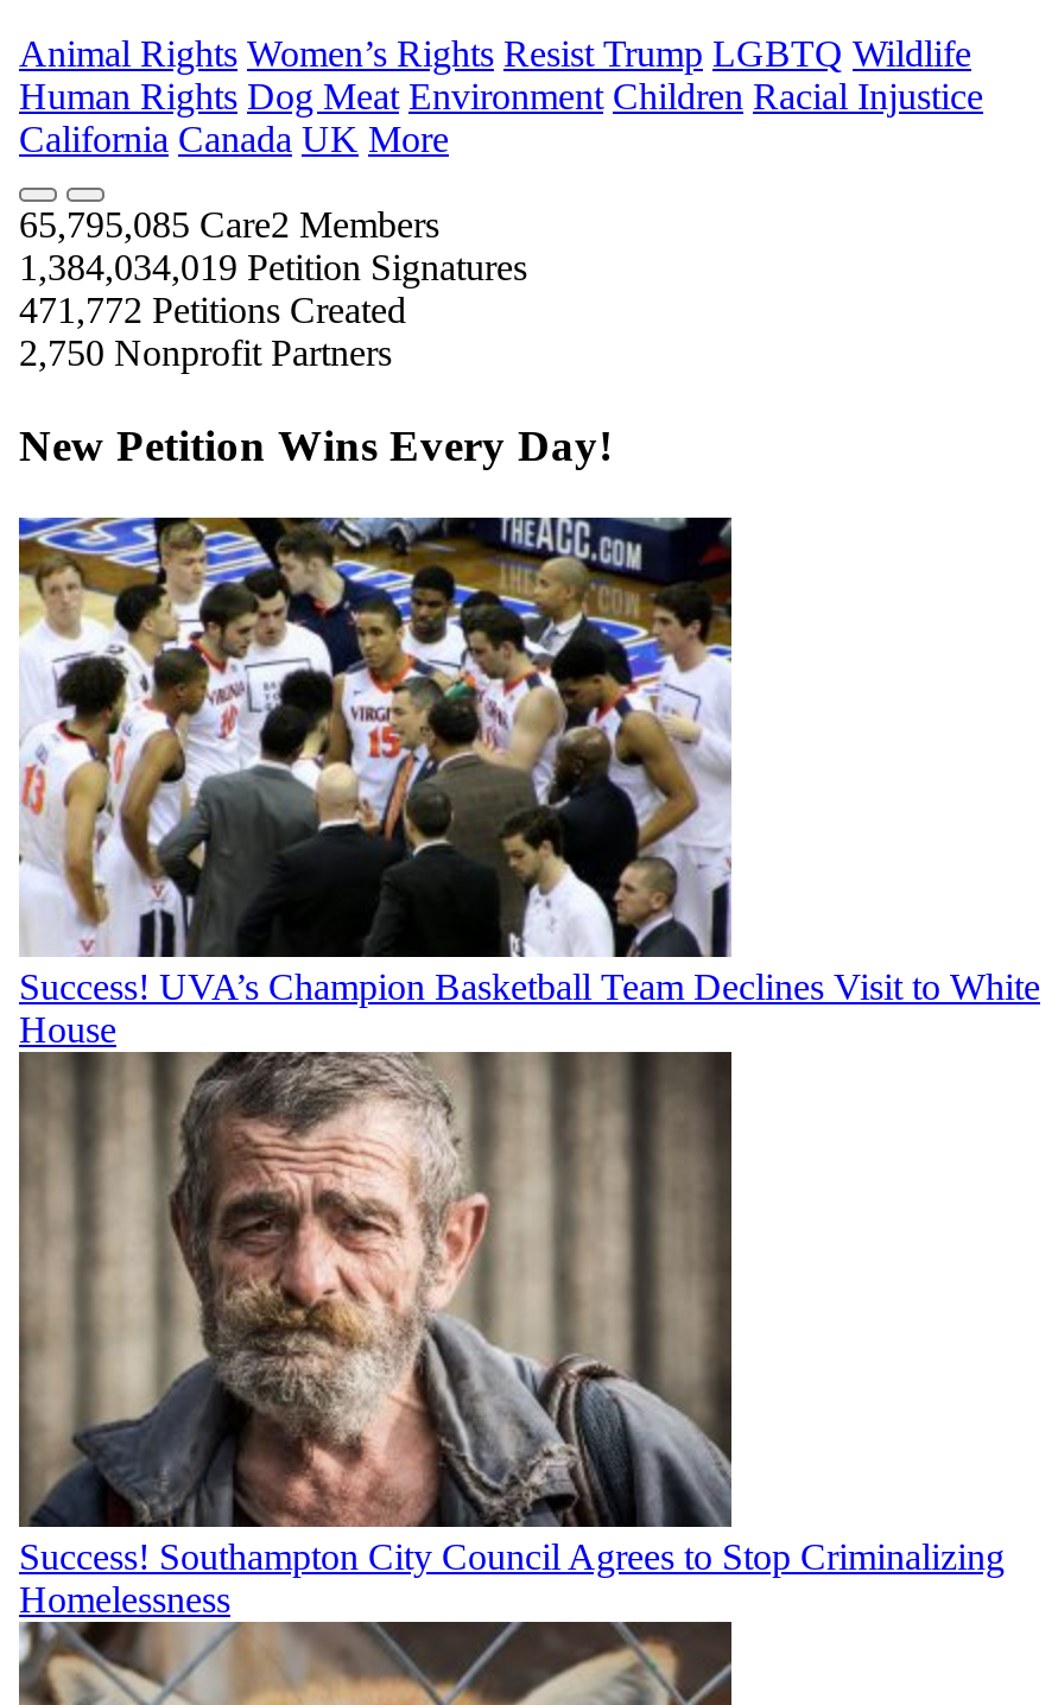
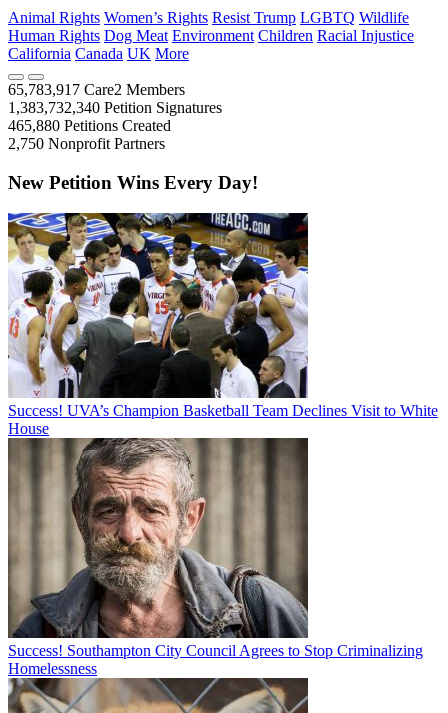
[19,205,439,246] 65,795,085 Care2 Members -> [8,81,185,98] 65,783,917 Care2 Members
[19,248,527,288] 1,384,034,019 Petition Signatures -> [8,99,222,116] 1,383,732,340 Petition Signatures
[19,291,406,331] 471,772 Petitions Created -> [8,117,171,134] 465,880 Petitions Created

